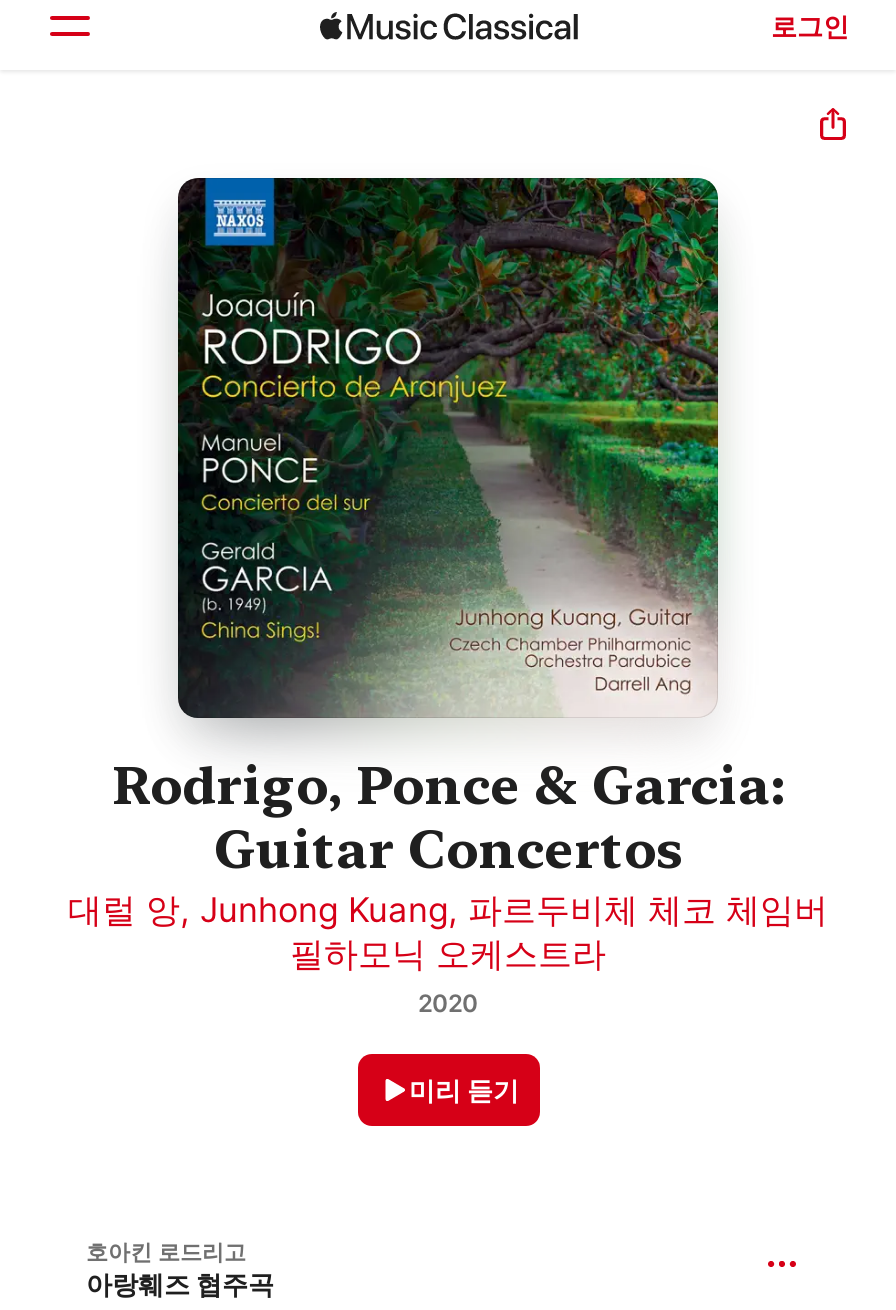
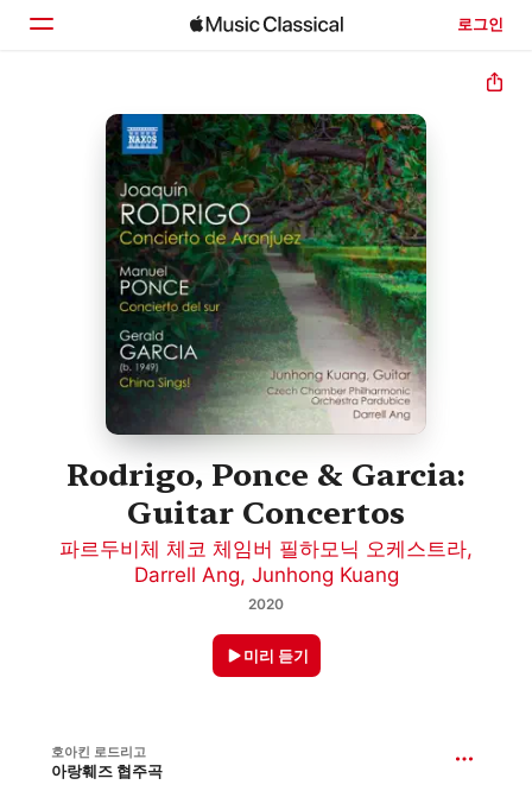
[68,891,828,975] 대럴 앙, Junhong Kuang, 파르두비체 체코 체임버 | 필하모닉 오케스트라 -> [59,537,473,587] 파르두비체 체코 체임버 필하모닉 오케스트라, | Darrell Ang, Junhong Kuang

